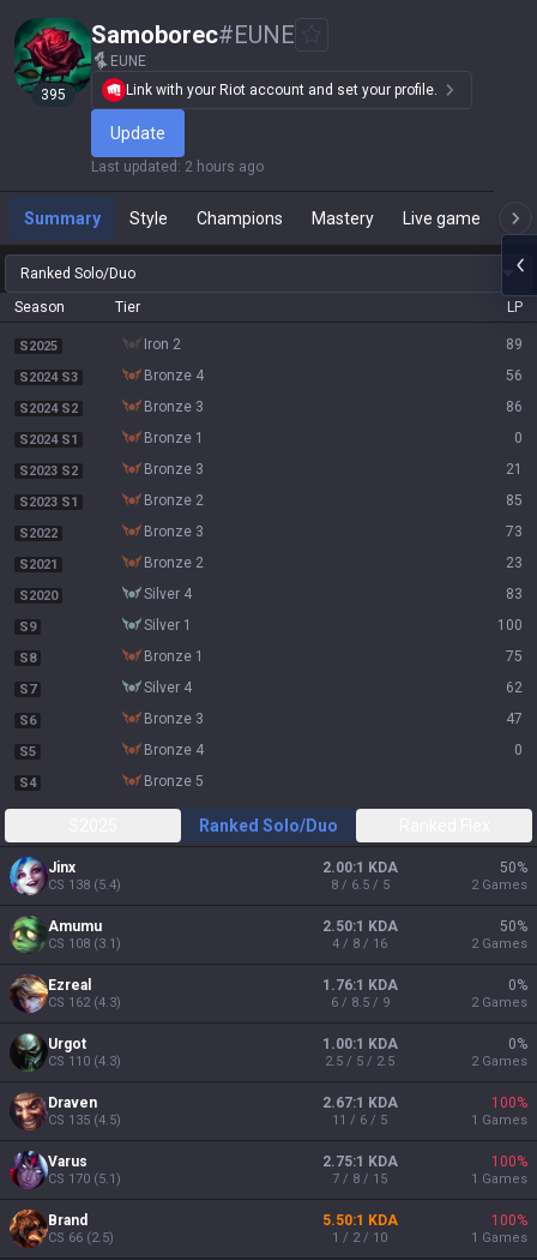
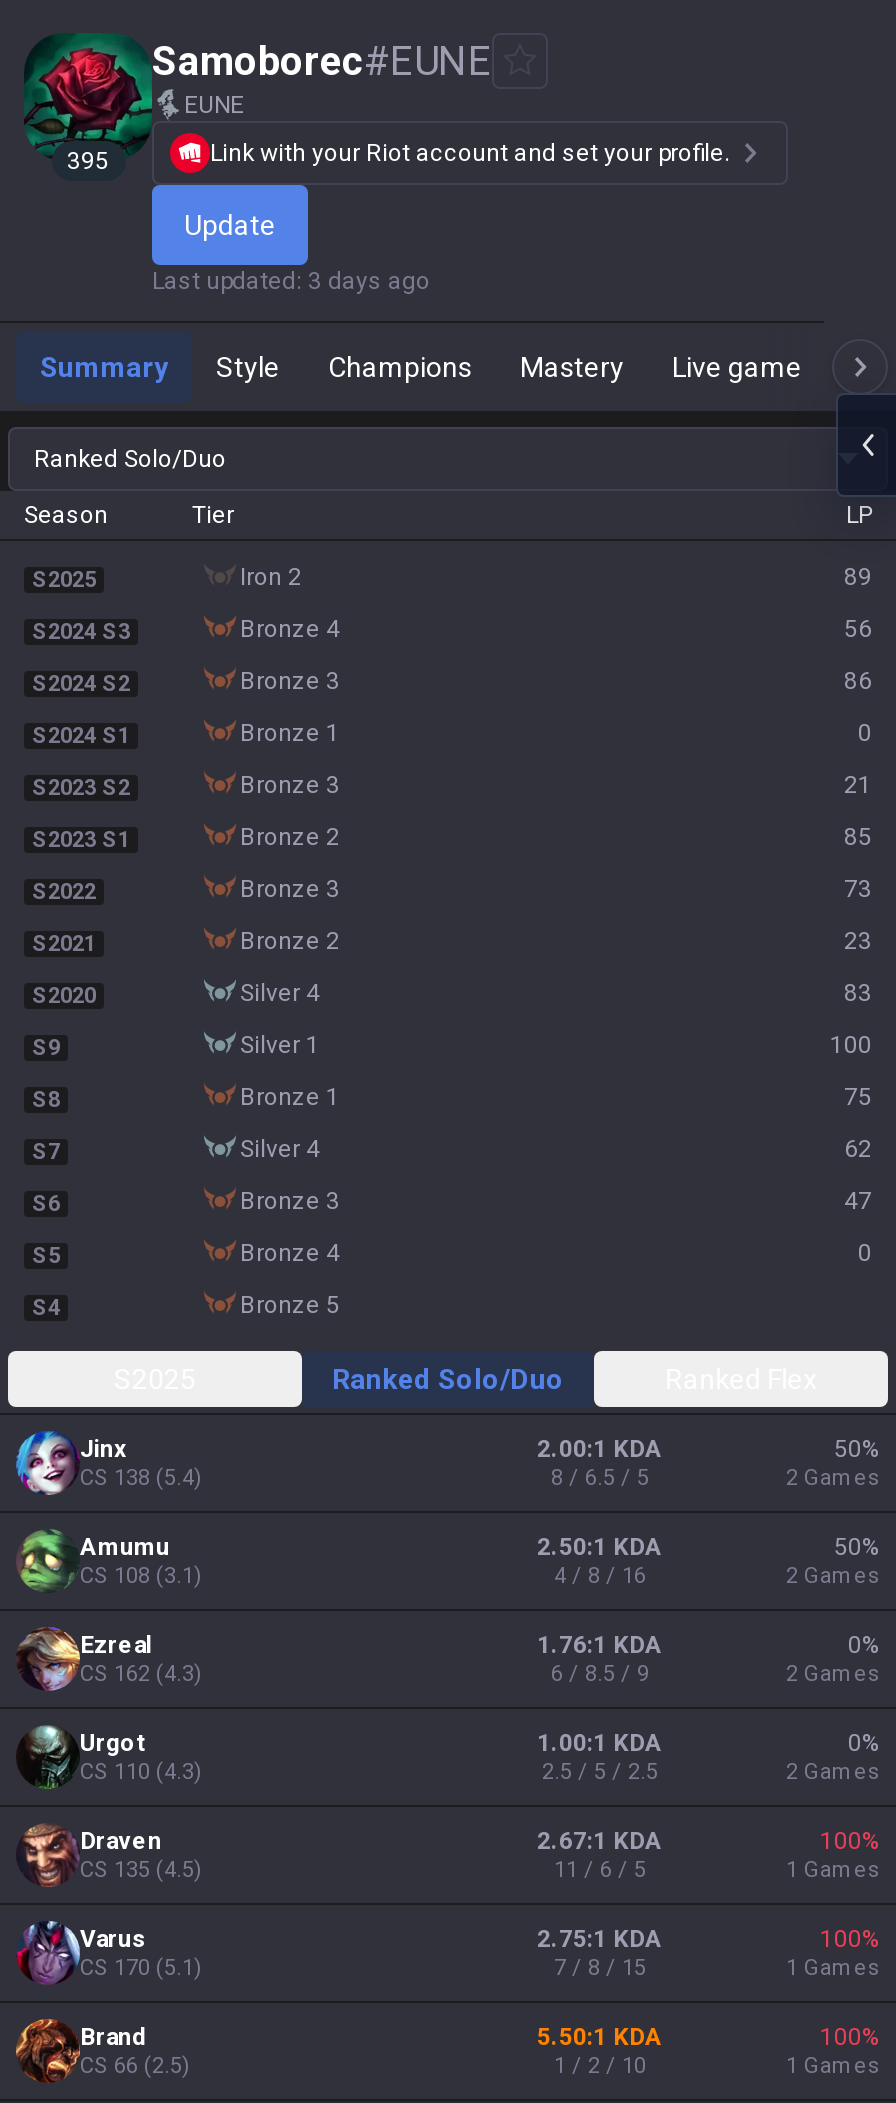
[91,158,264,175] Last updated: 2 hours ago -> [152,267,430,295] Last updated: 3 days ago

